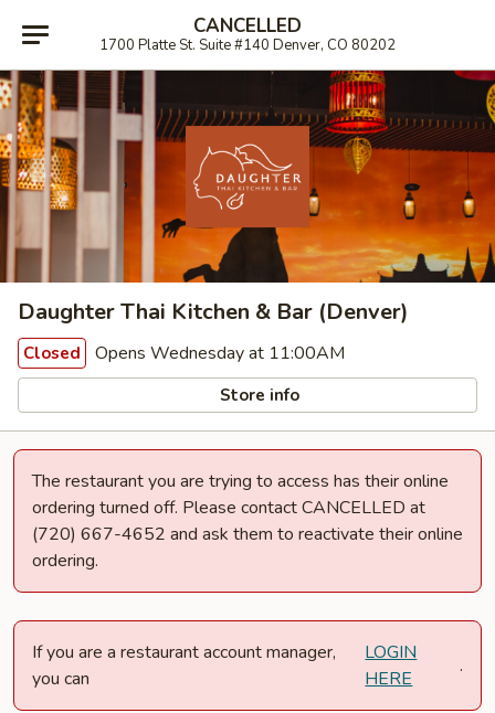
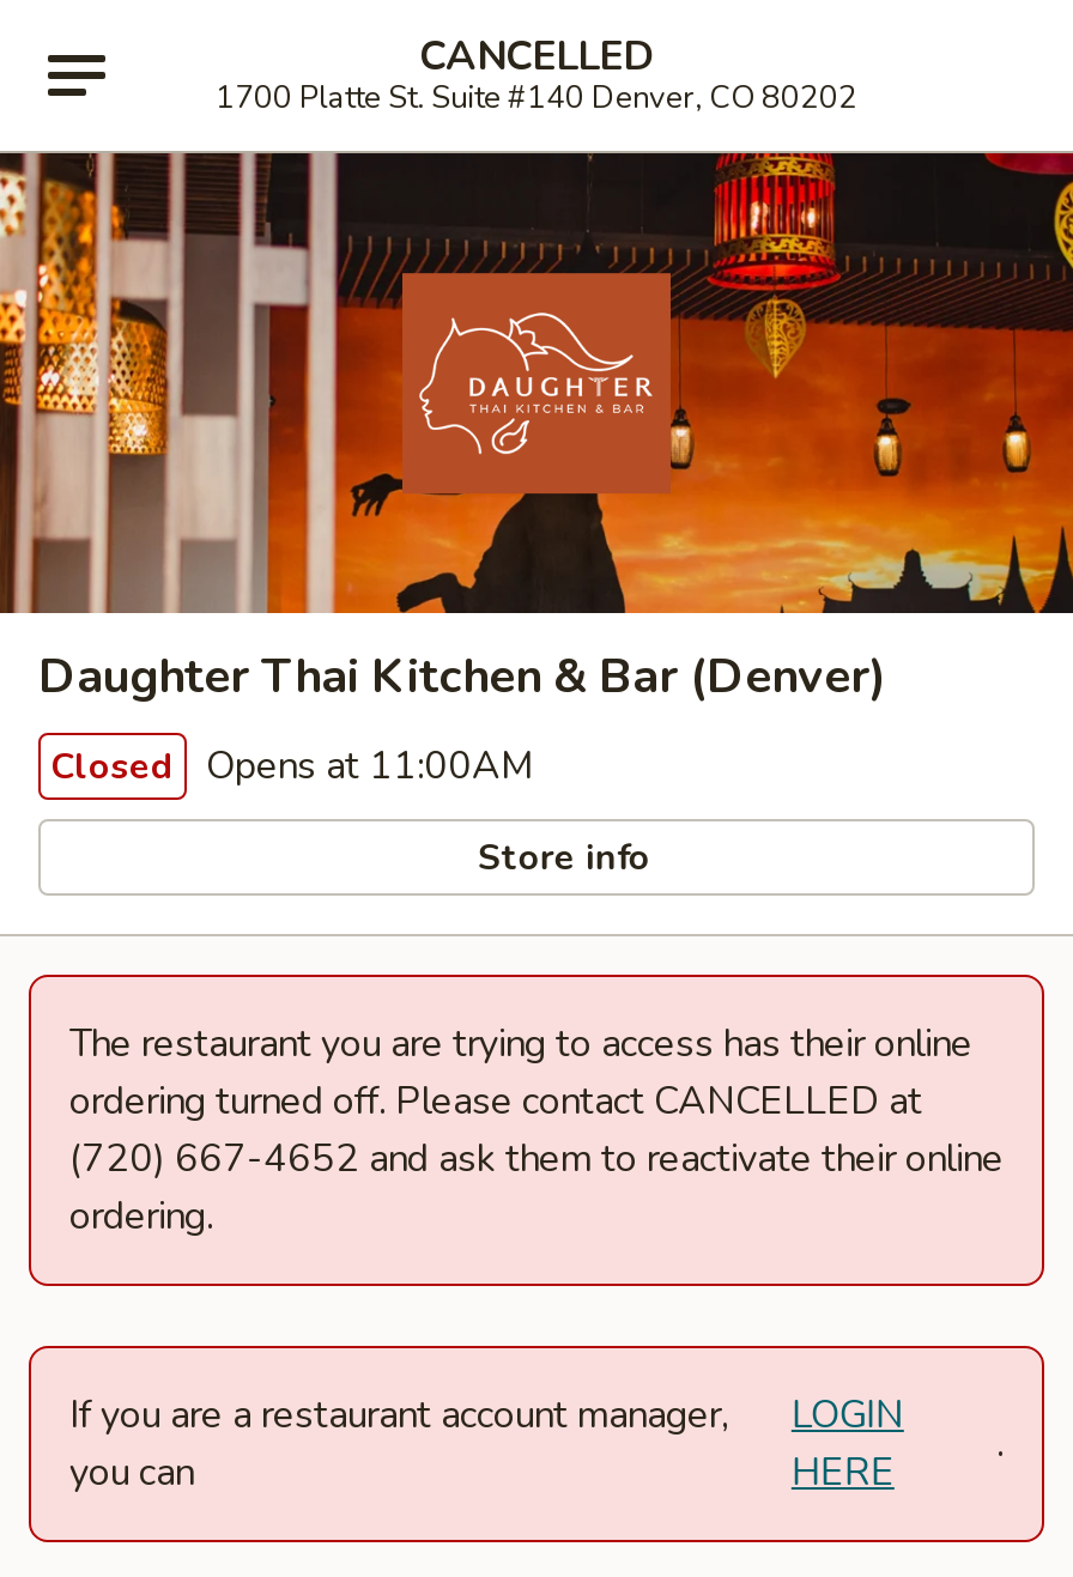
[23,341,345,365] Closed Opens Wednesday at 11:00AM -> [50,740,534,793] Closed Opens at 11:00AM

